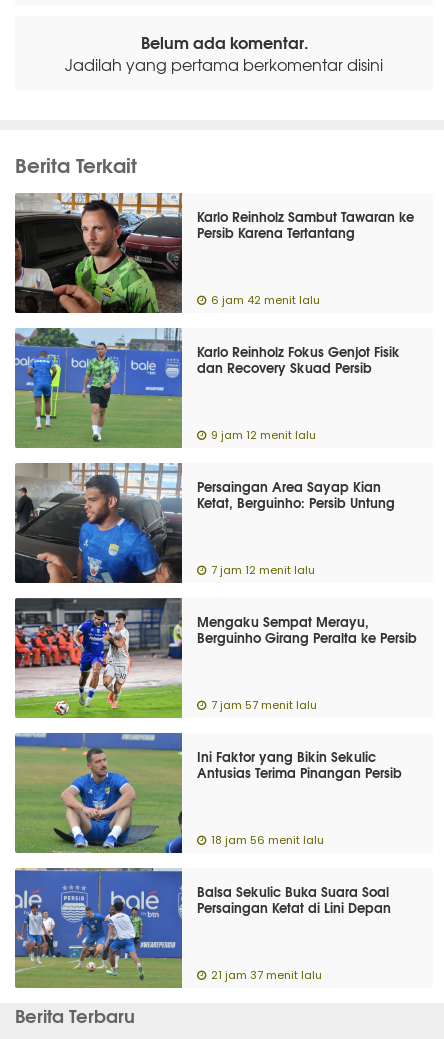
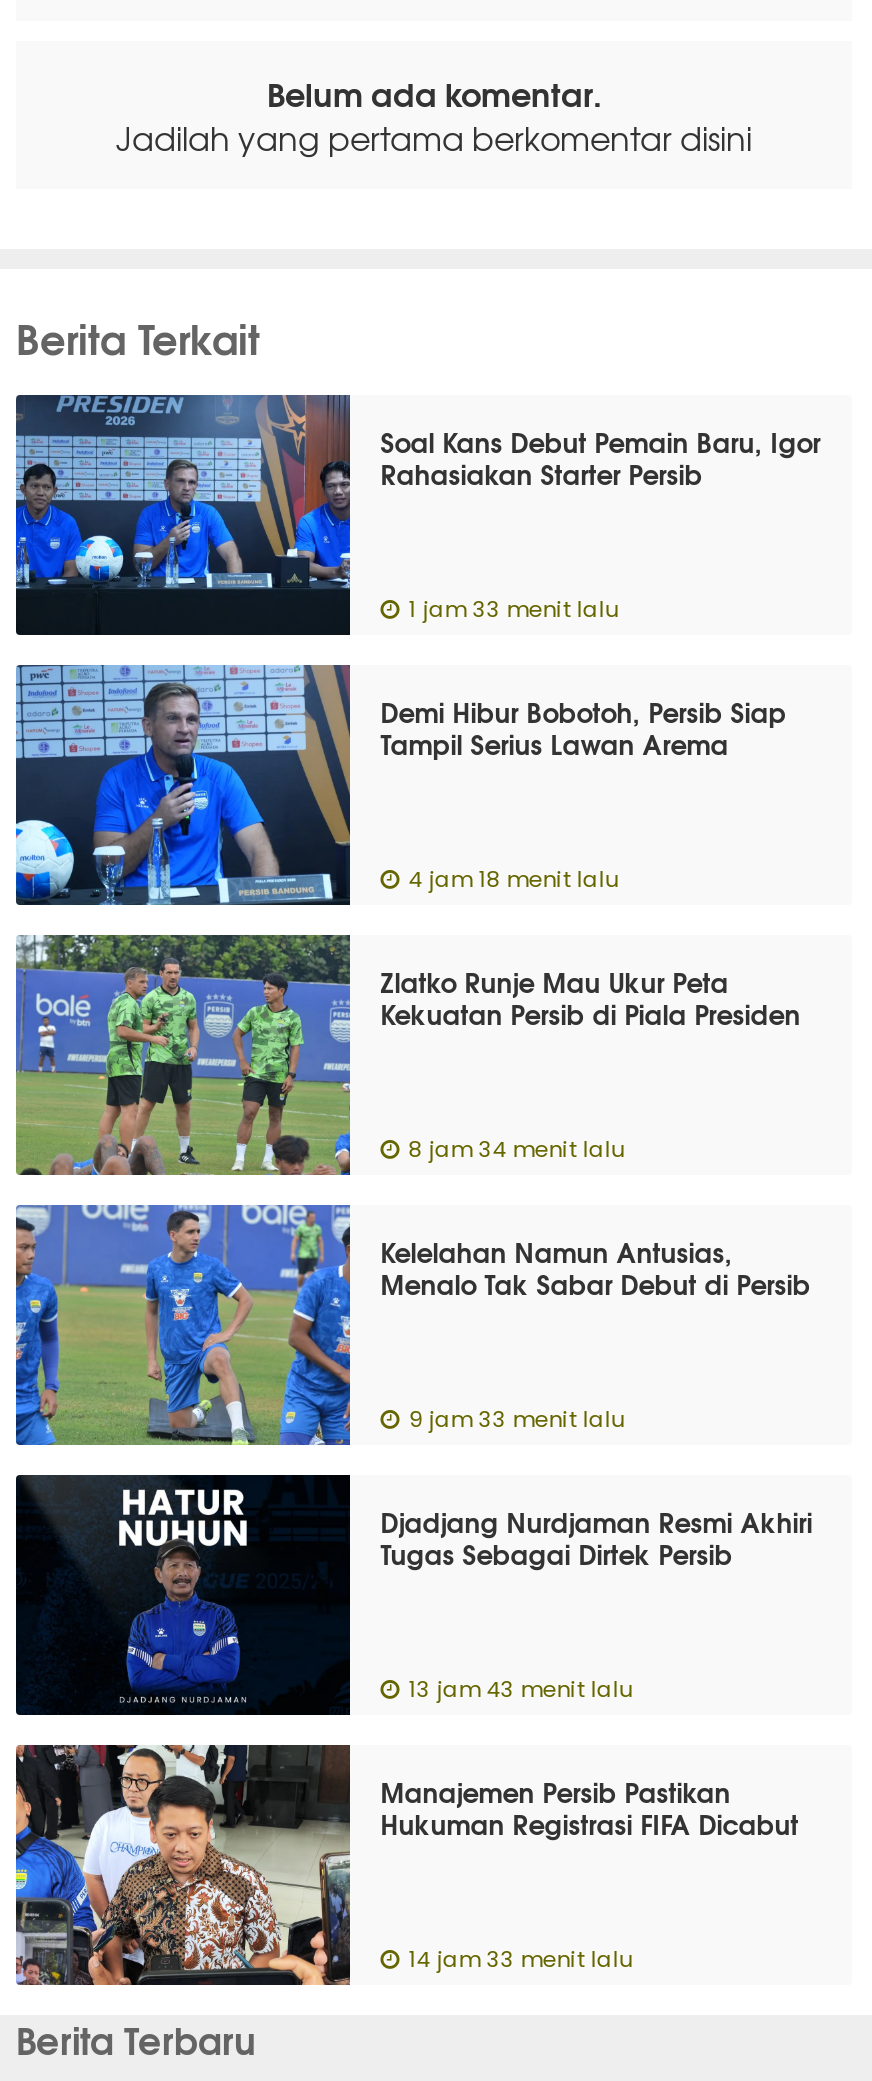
[14,192,414,314] [image] | Karlo Reinholz Sambut Tawaran ke | Persib Karena Tertantang -> [14,393,820,637] [image] | Soal Kans Debut Pemain Baru, Igor | Rahasiakan Starter Persib
[211,295,320,306] 6 jam 42 menit lalu -> [408,599,618,621] 1 jam 33 menit lalu
[14,327,400,449] [image] | Karlo Reinholz Fokus Genjot Fisik | dan Recovery Skuad Persib -> [14,663,786,907] [image] | Demi Hibur Bobotoh, Persib Siap | Tampil Serius Lawan Arema
[211,430,316,441] 9 jam 12 menit lalu -> [408,869,618,891] 4 jam 18 menit lalu
[14,463,395,584] [image] | Persaingan Area Sayap Kian | Ketat, Berguinho: Persib Untung -> [14,933,800,1177] [image] | Zlatko Runje Mau Ukur Peta | Kekuatan Persib di Piala Presiden
[211,565,315,576] 7 jam 12 menit lalu -> [408,1139,624,1161] 8 jam 34 menit lalu
[14,597,417,719] [image] | Mengaku Sempat Merayu, | Berguinho Girang Peralta ke Persib -> [14,1203,810,1447] [image] | Kelelahan Namun Antusias, | Menalo Tak Sabar Debut di Persib
[211,700,317,711] 7 jam 57 menit lalu -> [408,1409,624,1431] 9 jam 33 menit lalu
[14,732,402,854] [image] | Ini Faktor yang Bikin Sekulic | Antusias Terima Pinangan Persib -> [14,1473,812,1717] [image] | Djadjang Nurdjaman Resmi Akhiri | Tugas Sebagai Dirtek Persib
[211,835,324,846] 18 jam 56 menit lalu -> [408,1679,632,1701] 13 jam 43 menit lalu
[14,867,391,989] [image] | Balsa Sekulic Buka Suara Soal | Persaingan Ketat di Lini Depan -> [14,1743,798,1987] [image] | Manajemen Persib Pastikan | Hukuman Registrasi FIFA Dicabut
[211,970,322,981] 21 jam 37 menit lalu -> [408,1949,632,1971] 14 jam 33 menit lalu

